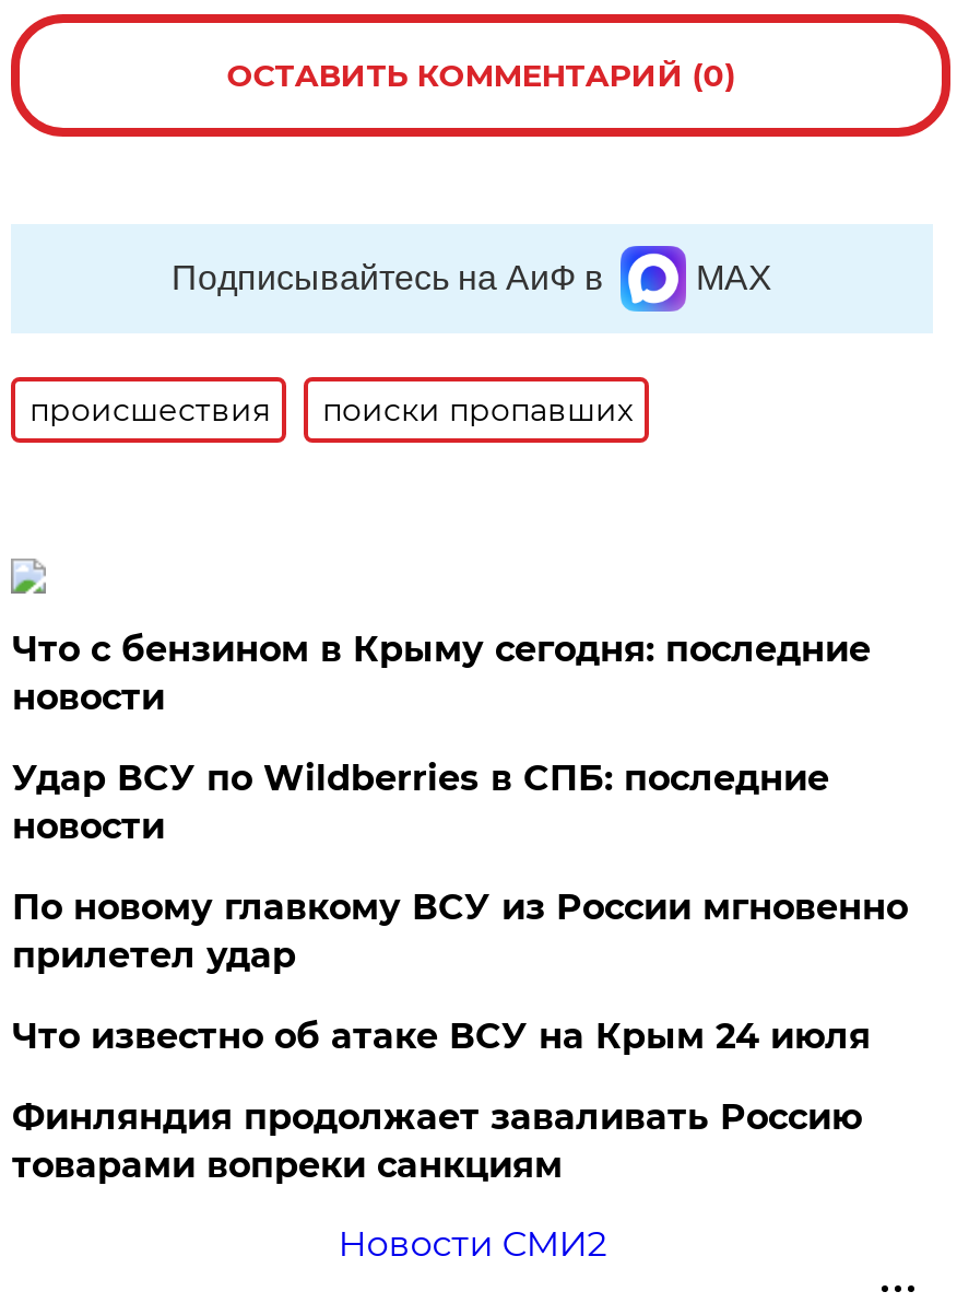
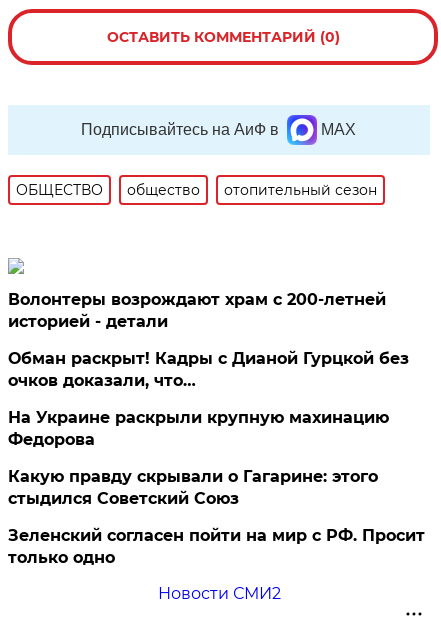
[29,390,632,430] происшествия | поиски пропавших -> [16,181,377,199] ОБЩЕСТВО | общество | отопительный сезон
[12,629,870,718] Что с бензином в Крыму сегодня: последние | новости -> [8,290,386,331] Волонтеры возрождают храм с 200-летней | историей - детали
[12,758,829,847] Удар ВСУ по Wildberries в СПБ: последние | новости -> [8,349,409,390] Обман раскрыт! Кадры с Дианой Гурцкой без | очков доказали, что…
[12,887,908,976] По новому главкому ВСУ из России мгновенно | прилетел удар -> [8,408,389,449] На Украине раскрыли крупную махинацию | Федорова
[12,1015,870,1057] Что известно об атаке ВСУ на Крым 24 июля -> [8,467,378,508] Какую правду скрывали о Гагарине: этого | стыдился Советский Союз
[12,1096,862,1186] Финляндия продолжает заваливать Россию | товарами вопреки санкциям -> [8,526,425,567] Зеленский согласен пойти на мир с РФ. Просит | только одно

